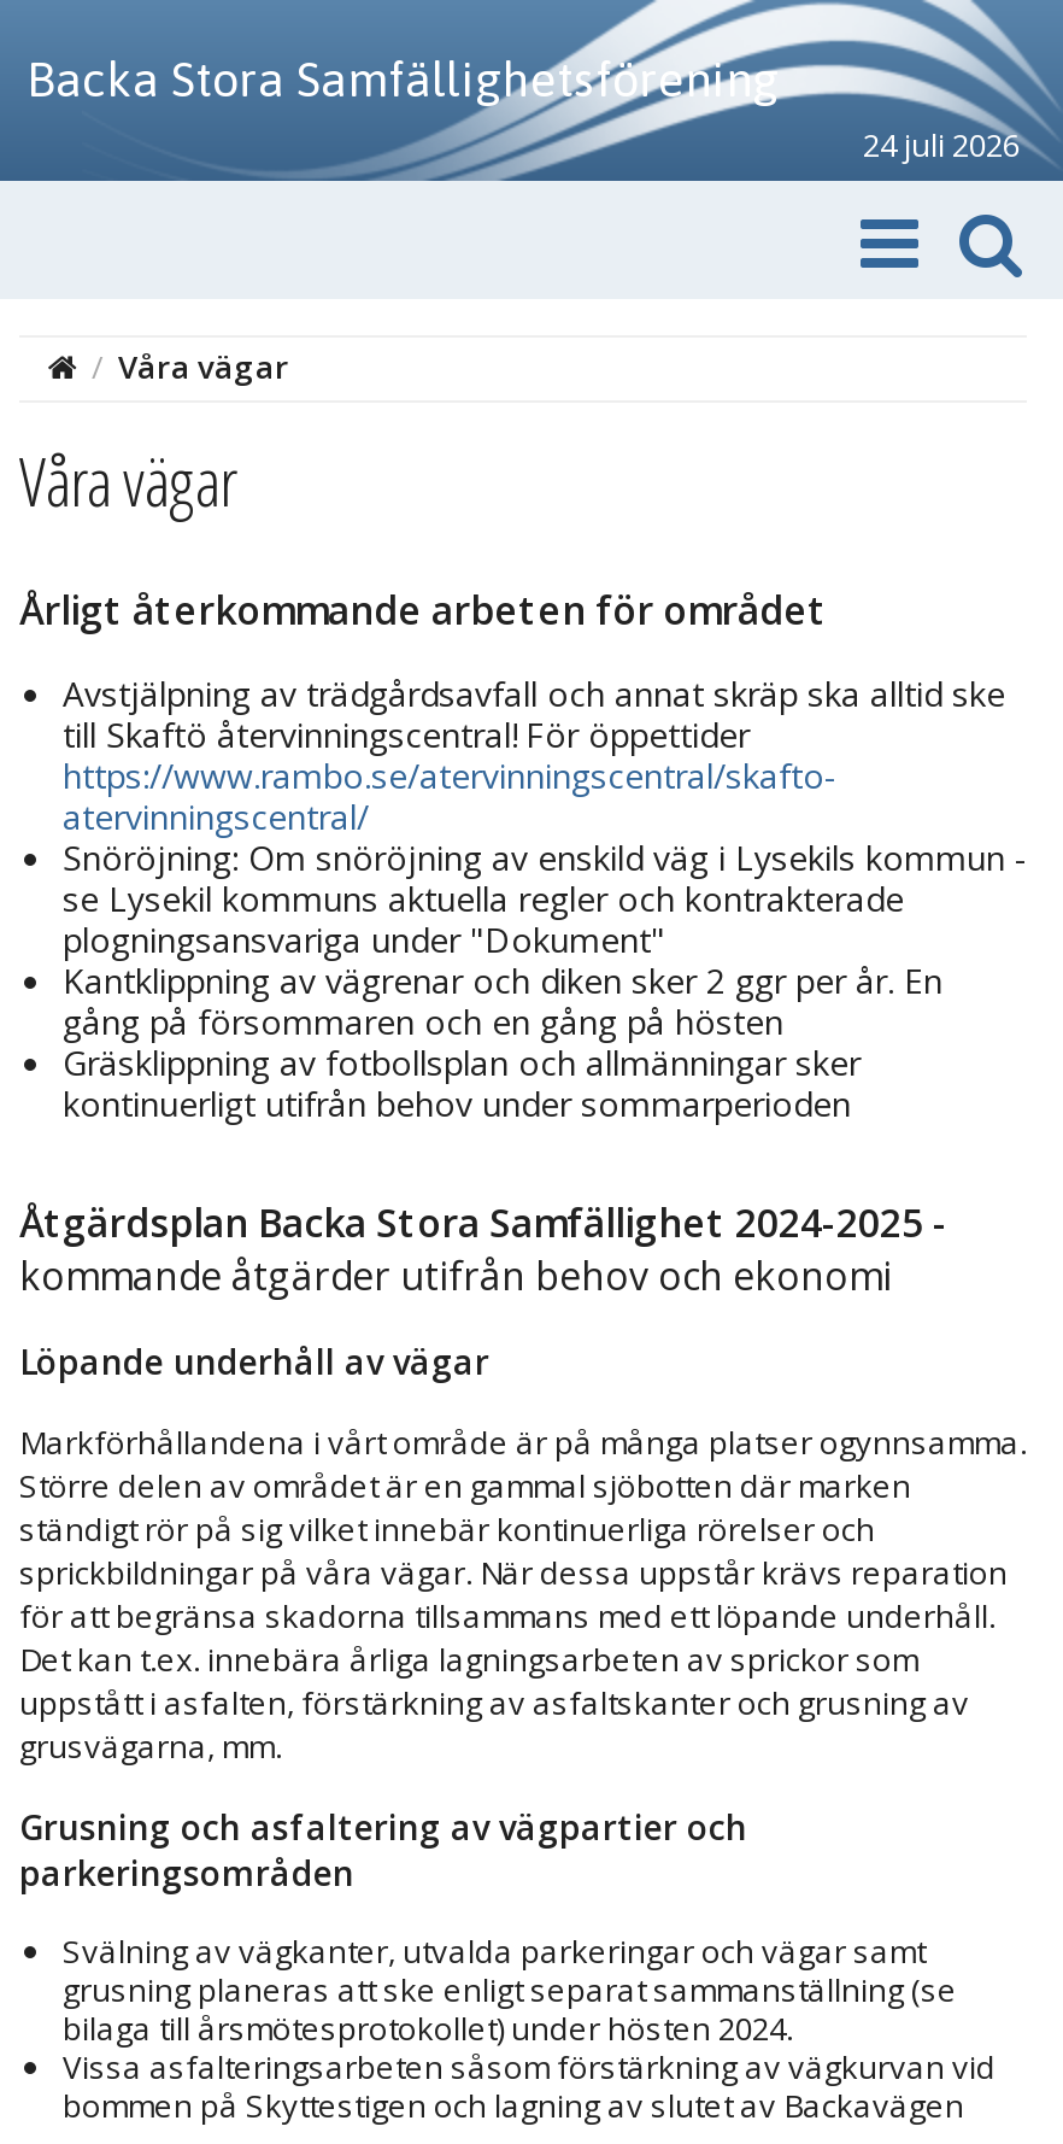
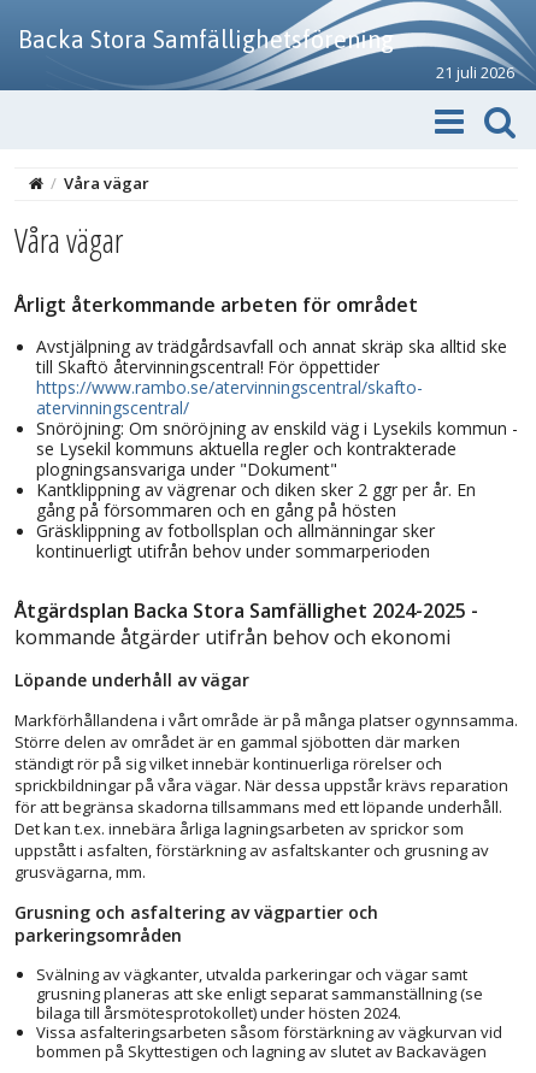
[863,123,1020,166] 24 juli 2026 -> [436,61,514,83] 21 juli 2026

